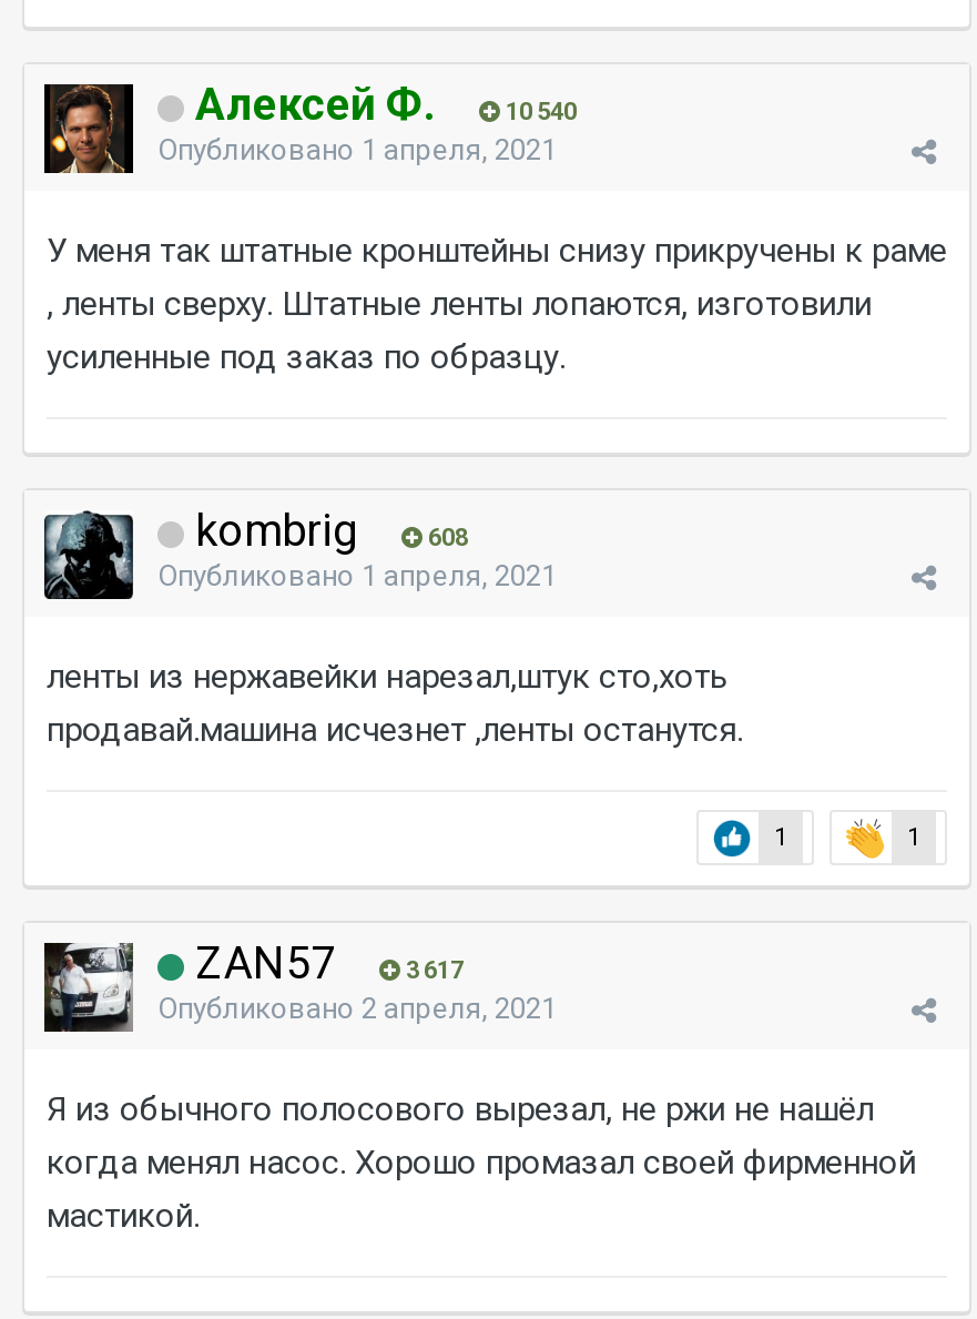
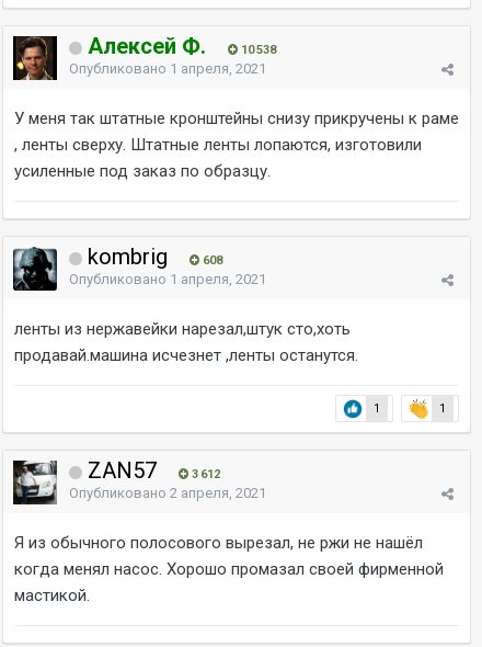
[499,98,577,126] 10 540 -> [238,43,276,57] 10 538
[184,936,464,990] ZAN57 3 617 -> [82,457,220,484] ZAN57 3 612

